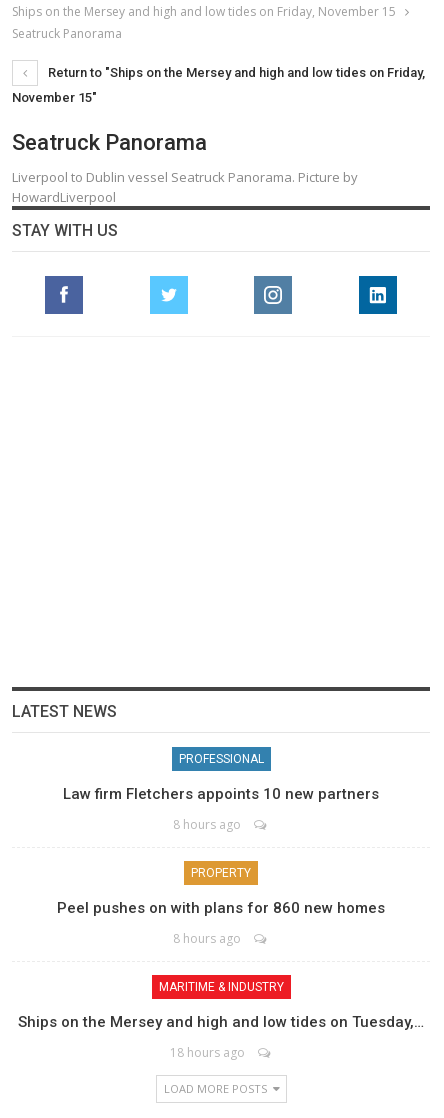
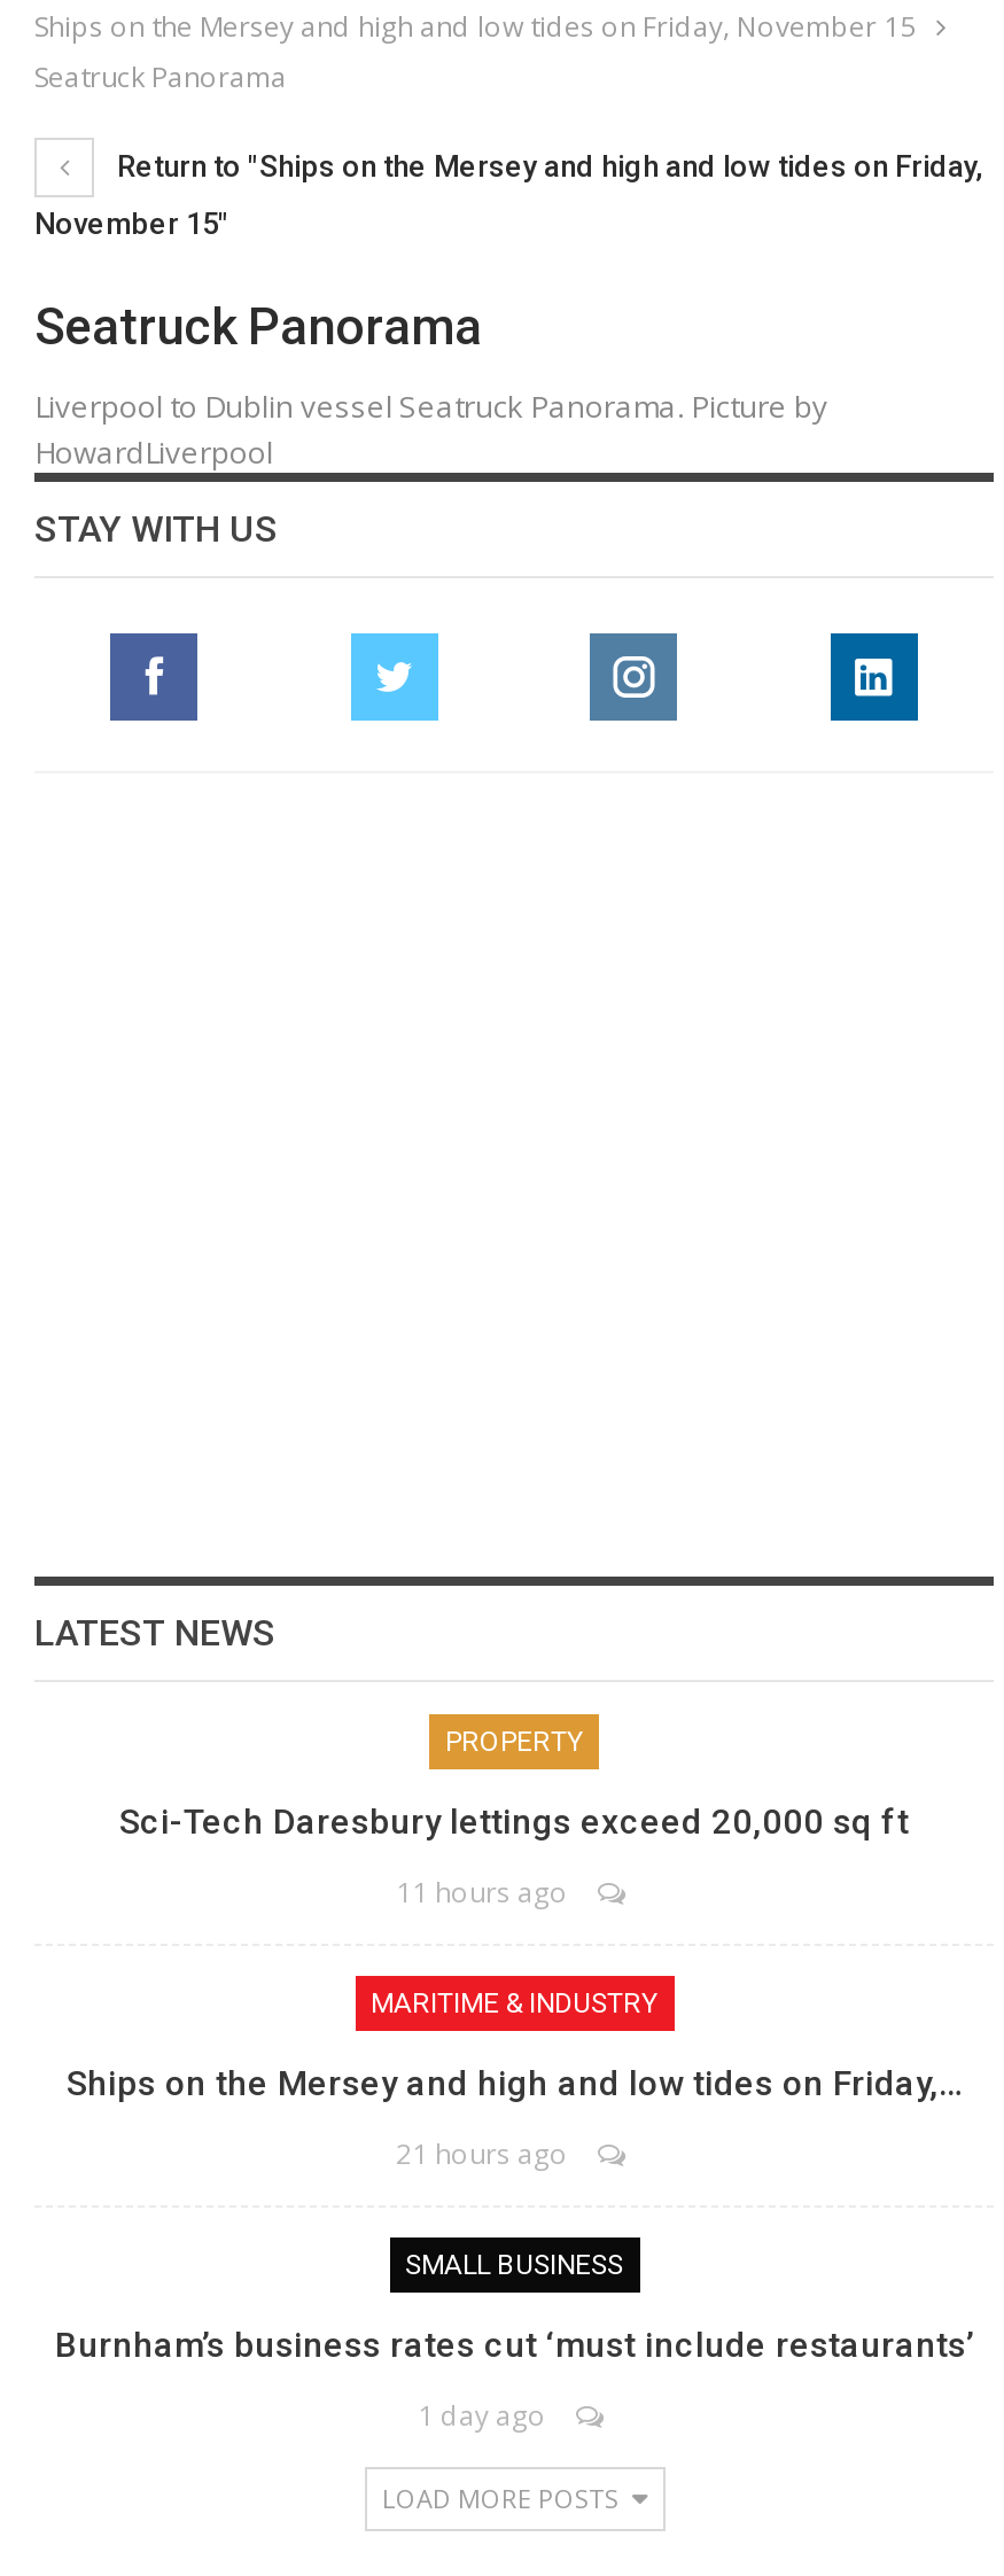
[63,751,379,832] PROFESSIONAL | Law firm Fletchers appoints 10 new partners | 8 hours ago -> none
moved [191,865,251,879] -> [445,1725,583,1757]: PROPERTY
[57,898,385,916] Peel pushes on with plans for 860 new homes -> [119,1800,909,1842] Sci-Tech Daresbury lettings exceed 20,000 sq ft
[173,929,241,946] 8 hours ago -> [396,1871,568,1910] 11 hours ago
moved [158,979,283,993] -> [371,1986,657,2018]: MARITIME & INDUSTRY
[18,1012,424,1060] Ships on the Mersey and high and low tides on Tuesday,… | 18 hours ago -> [55,2062,973,2434] Ships on the Mersey and high and low tides on Friday,… | 21 hours ago | SMALL BUSINESS | Burnham’s business rates cut ‘must include restaurants’ | 1 day ago

